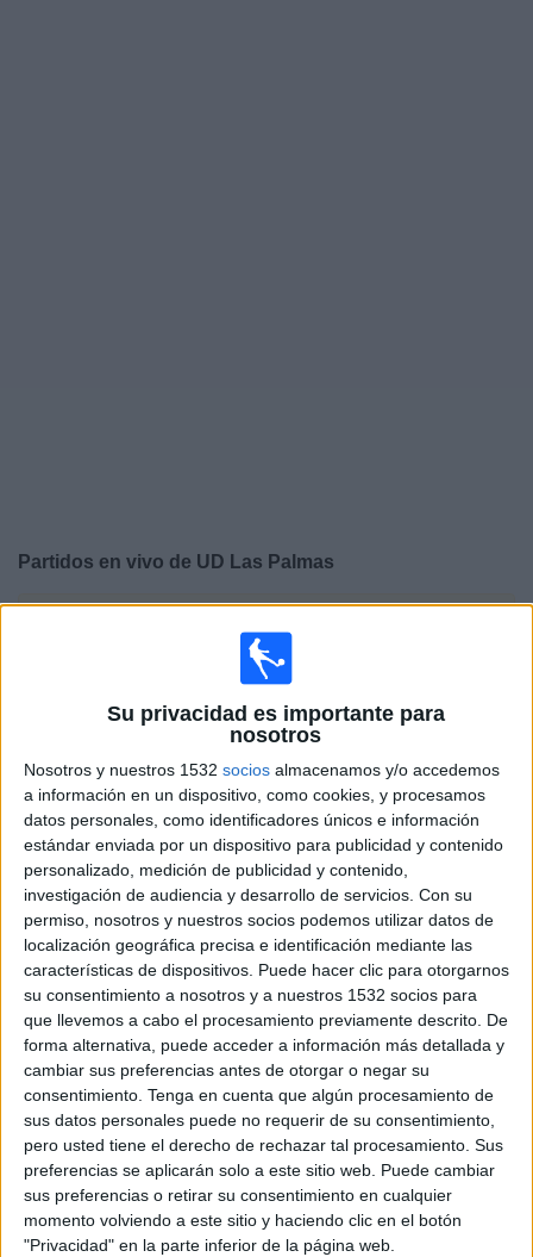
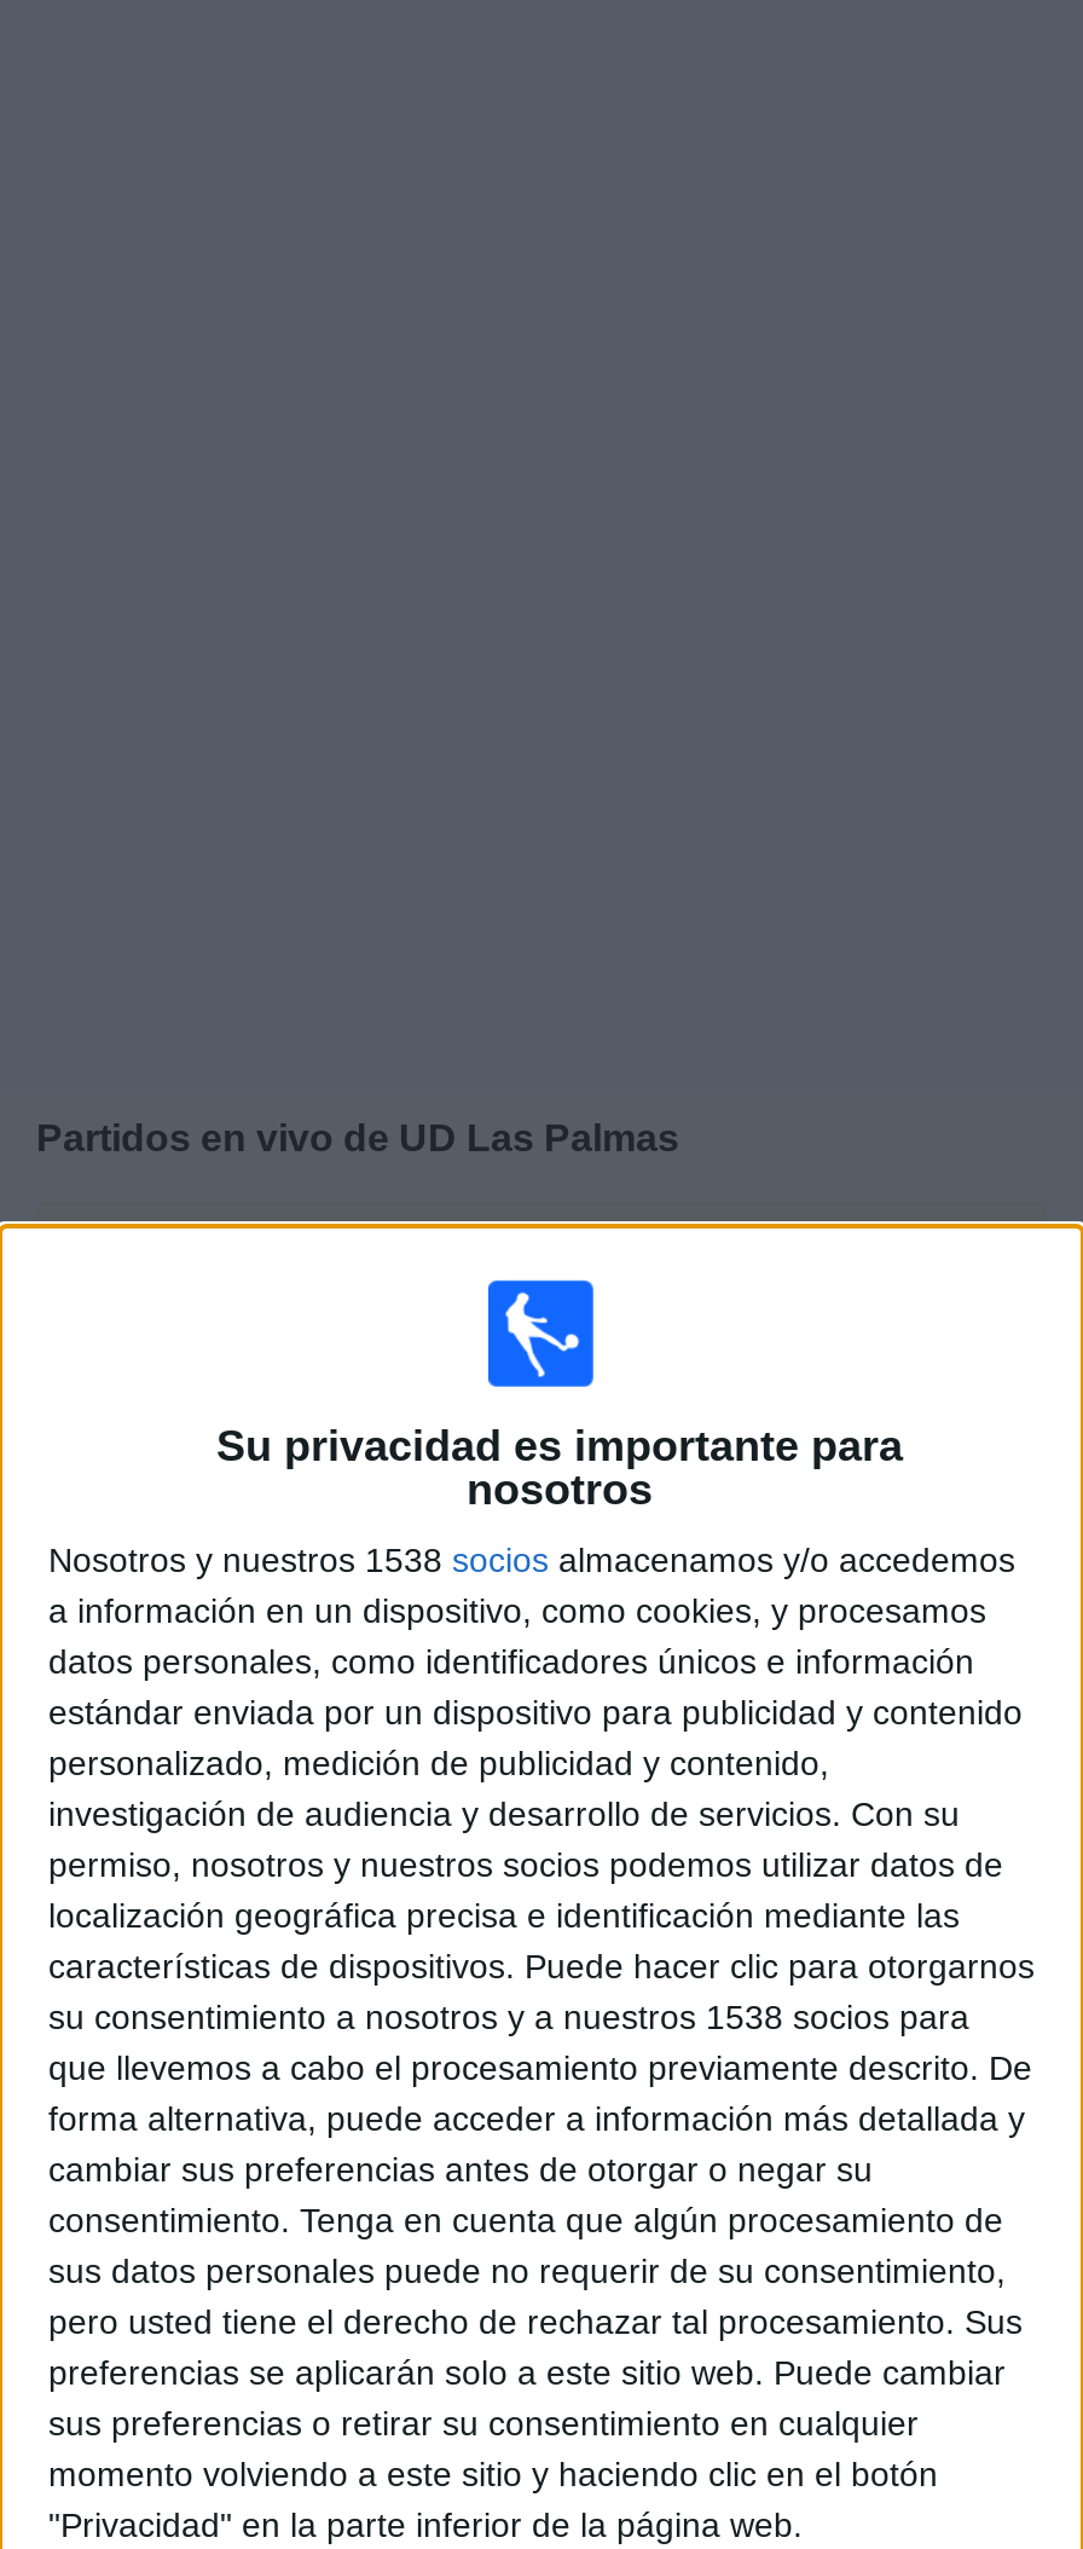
[24,760,500,779] Nosotros y nuestros 1532 socios almacenamos y/o accedemos -> [48,1540,1015,1578] Nosotros y nuestros 1538 socios almacenamos y/o accedemos
[24,985,477,1004] su consentimiento a nosotros y a nuestros 1532 socios para -> [48,1997,969,2035] su consentimiento a nosotros y a nuestros 1538 socios para

